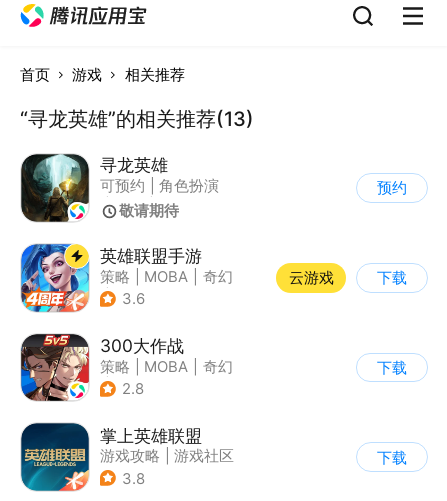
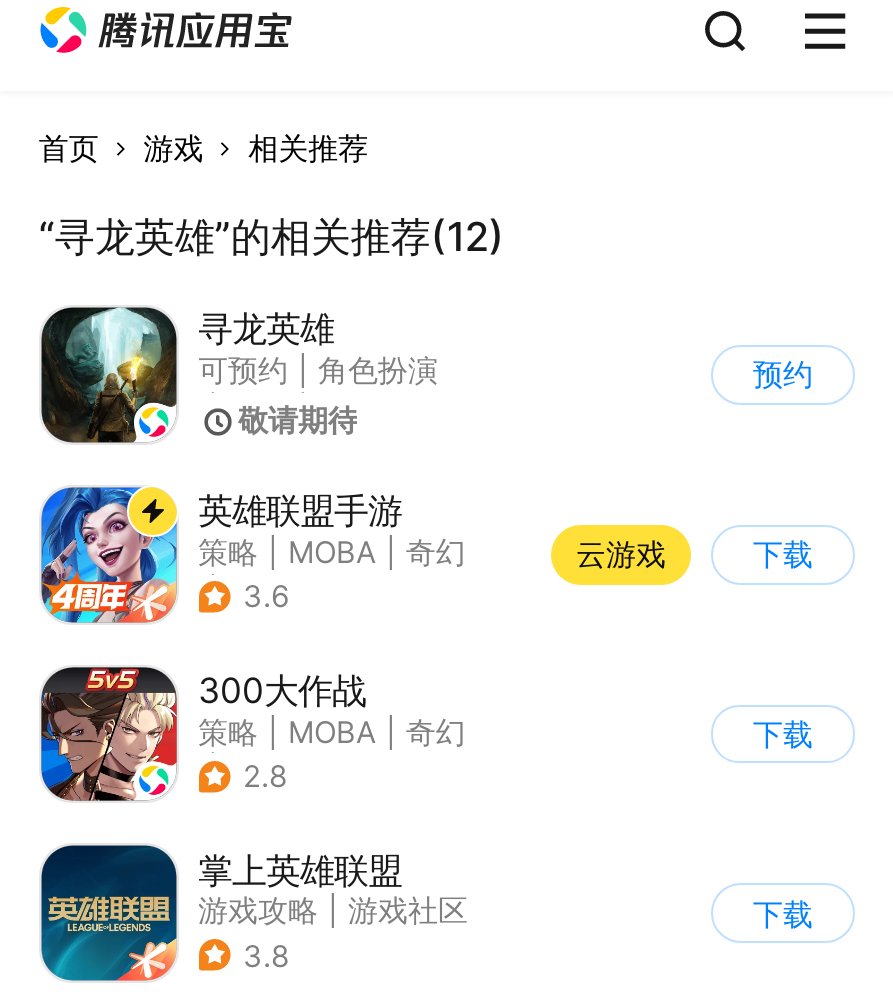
[20,106,254,130] “寻龙英雄”的相关推荐(13) -> [39,212,505,260] “寻龙英雄”的相关推荐(12)

